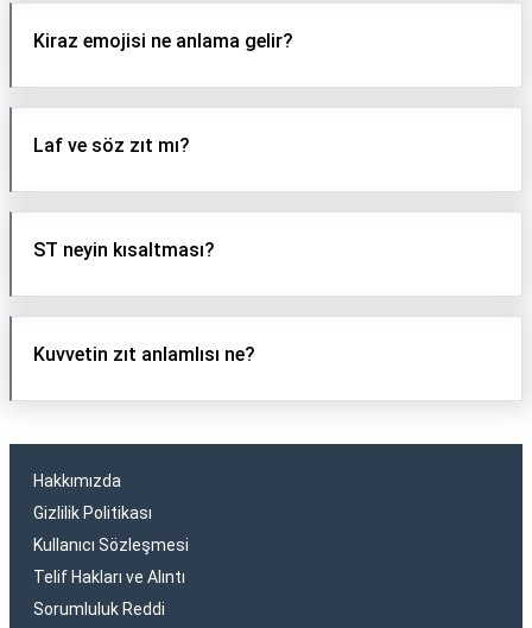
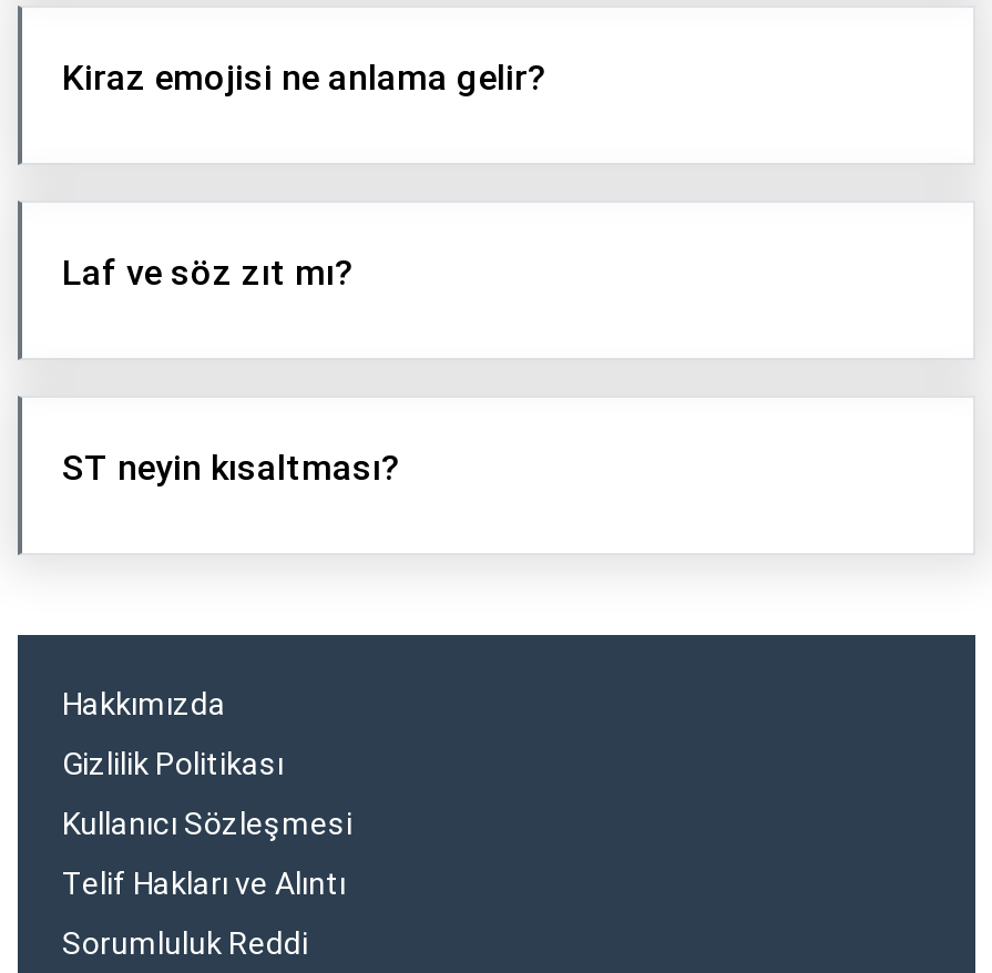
[33,344,255,366] Kuvvetin zıt anlamlısı ne? -> none

